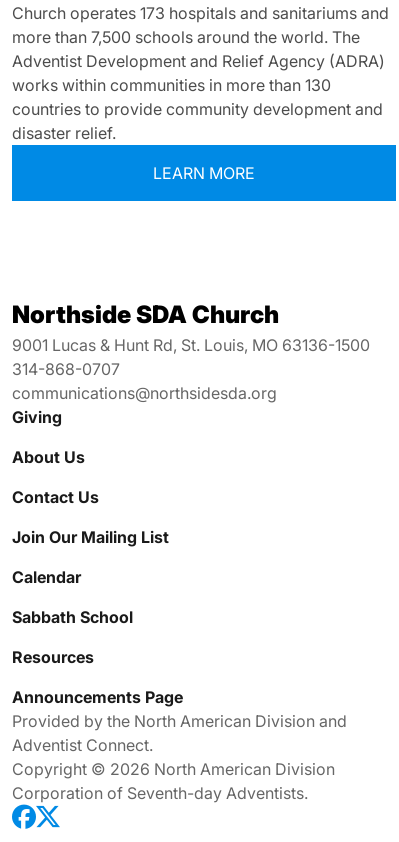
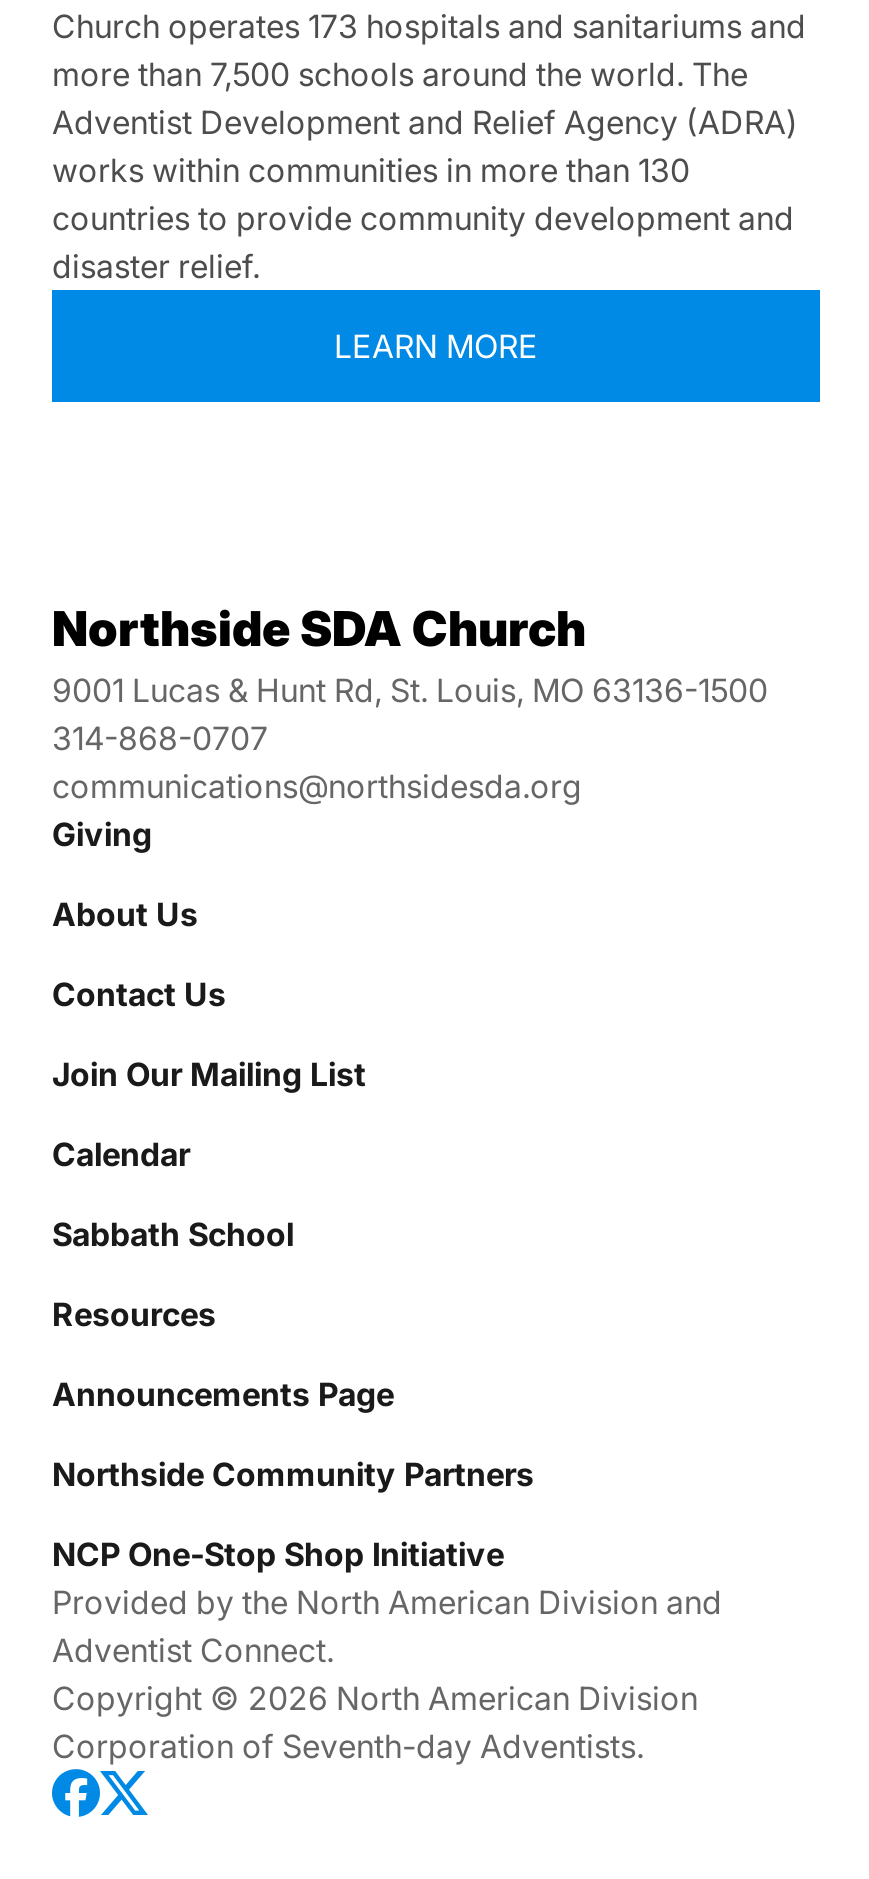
none -> [52,1454,534,1574] Northside Community Partners | NCP One-Stop Shop Initiative

